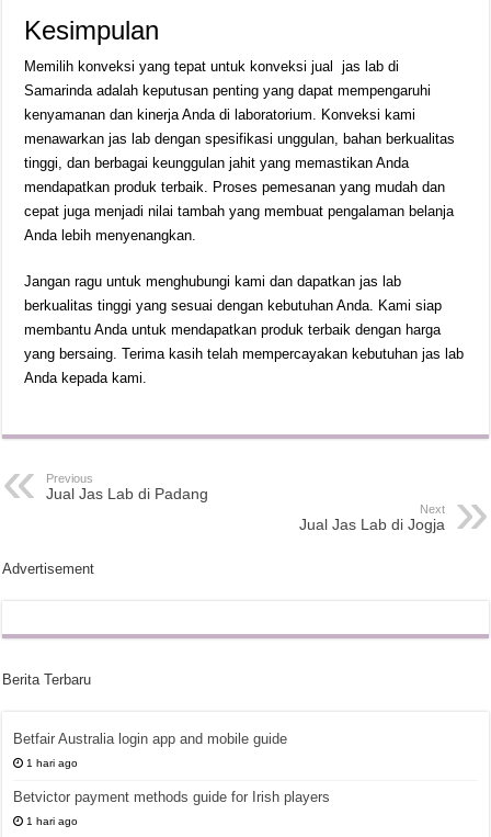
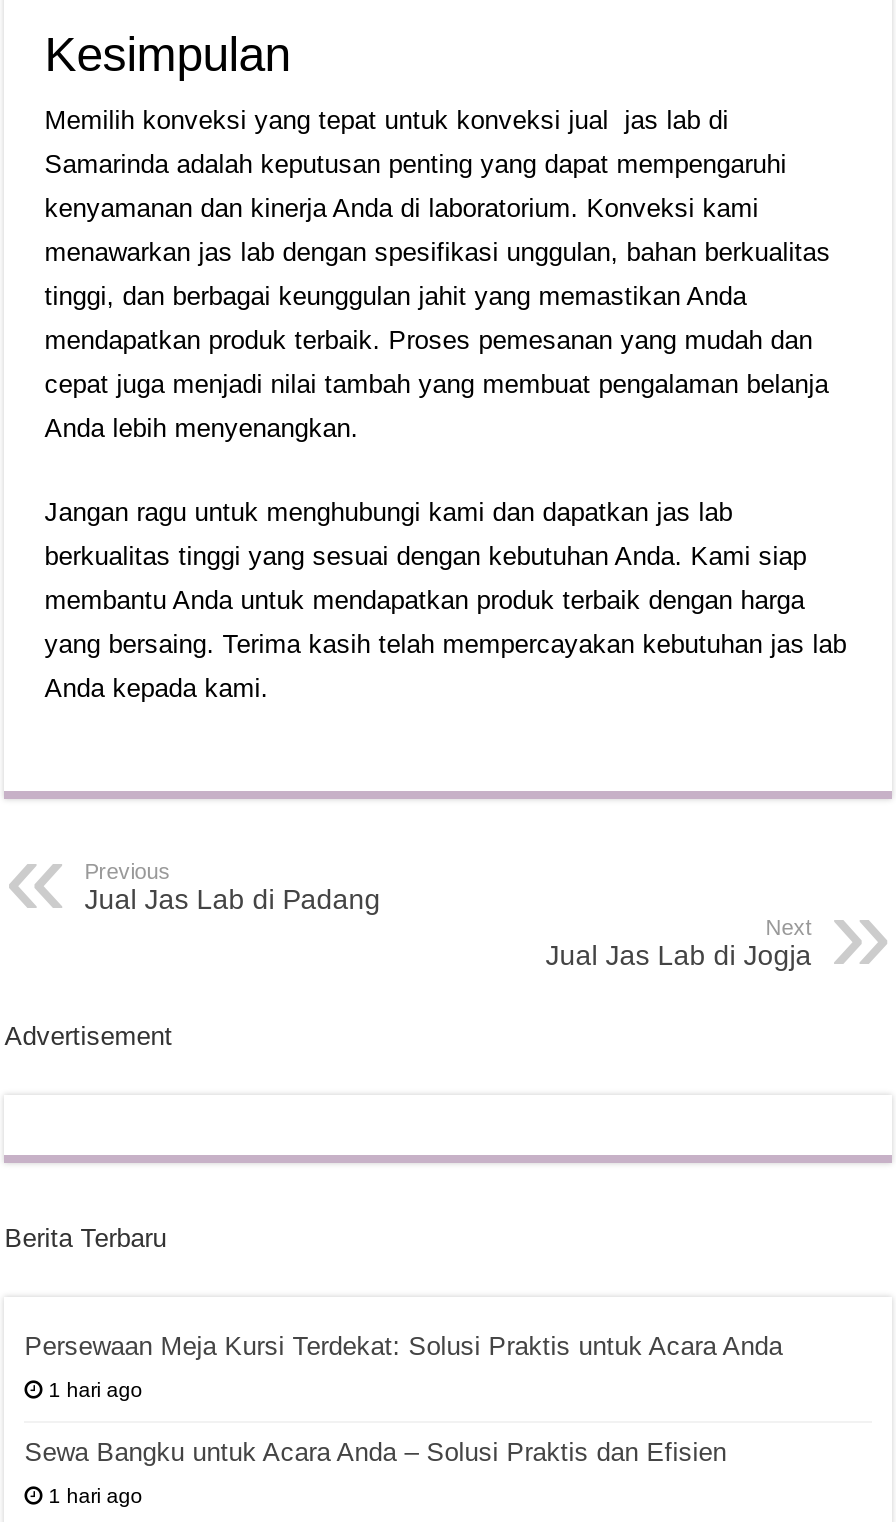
[13,730,287,747] Betfair Australia login app and mobile guide -> [24,1330,782,1360] Persewaan Meja Kursi Terdekat: Solusi Praktis untuk Acara Anda
[13,788,330,805] Betvictor payment methods guide for Irish players -> [24,1436,726,1466] Sewa Bangku untuk Acara Anda – Solusi Praktis dan Efisien

